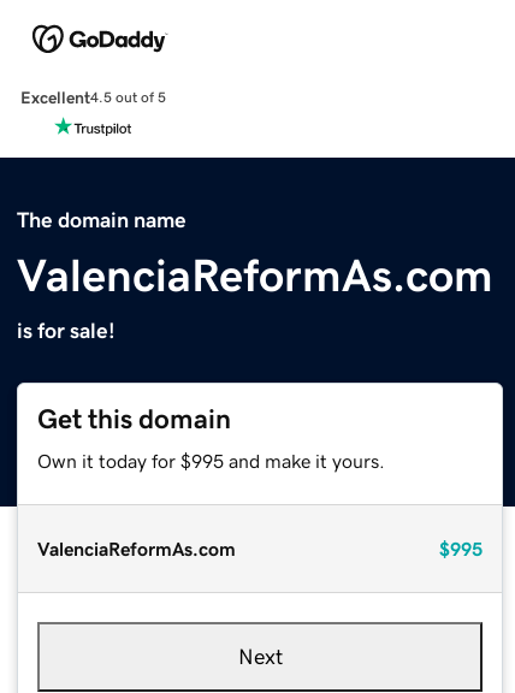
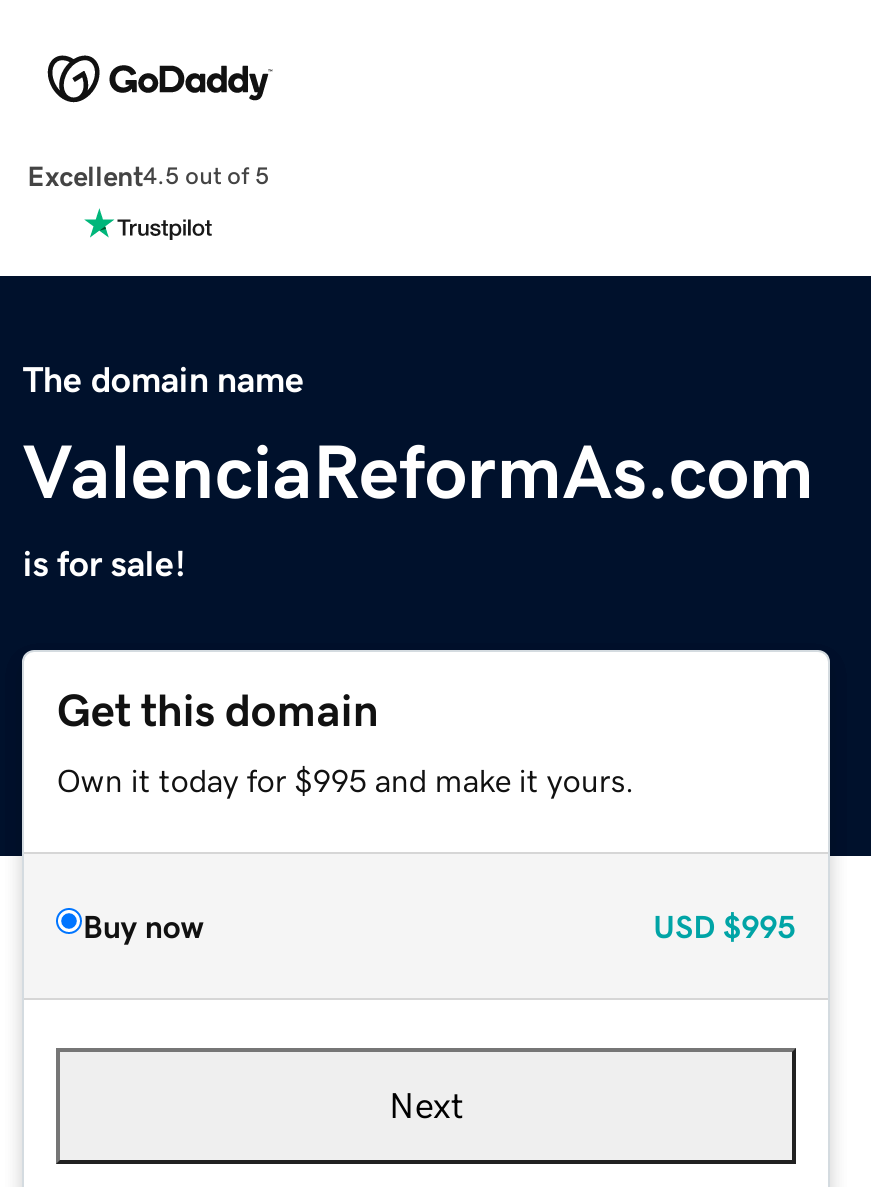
[38,539,482,558] ValenciaReformAs.com | $995 -> [83,909,795,941] Buy now | USD $995

